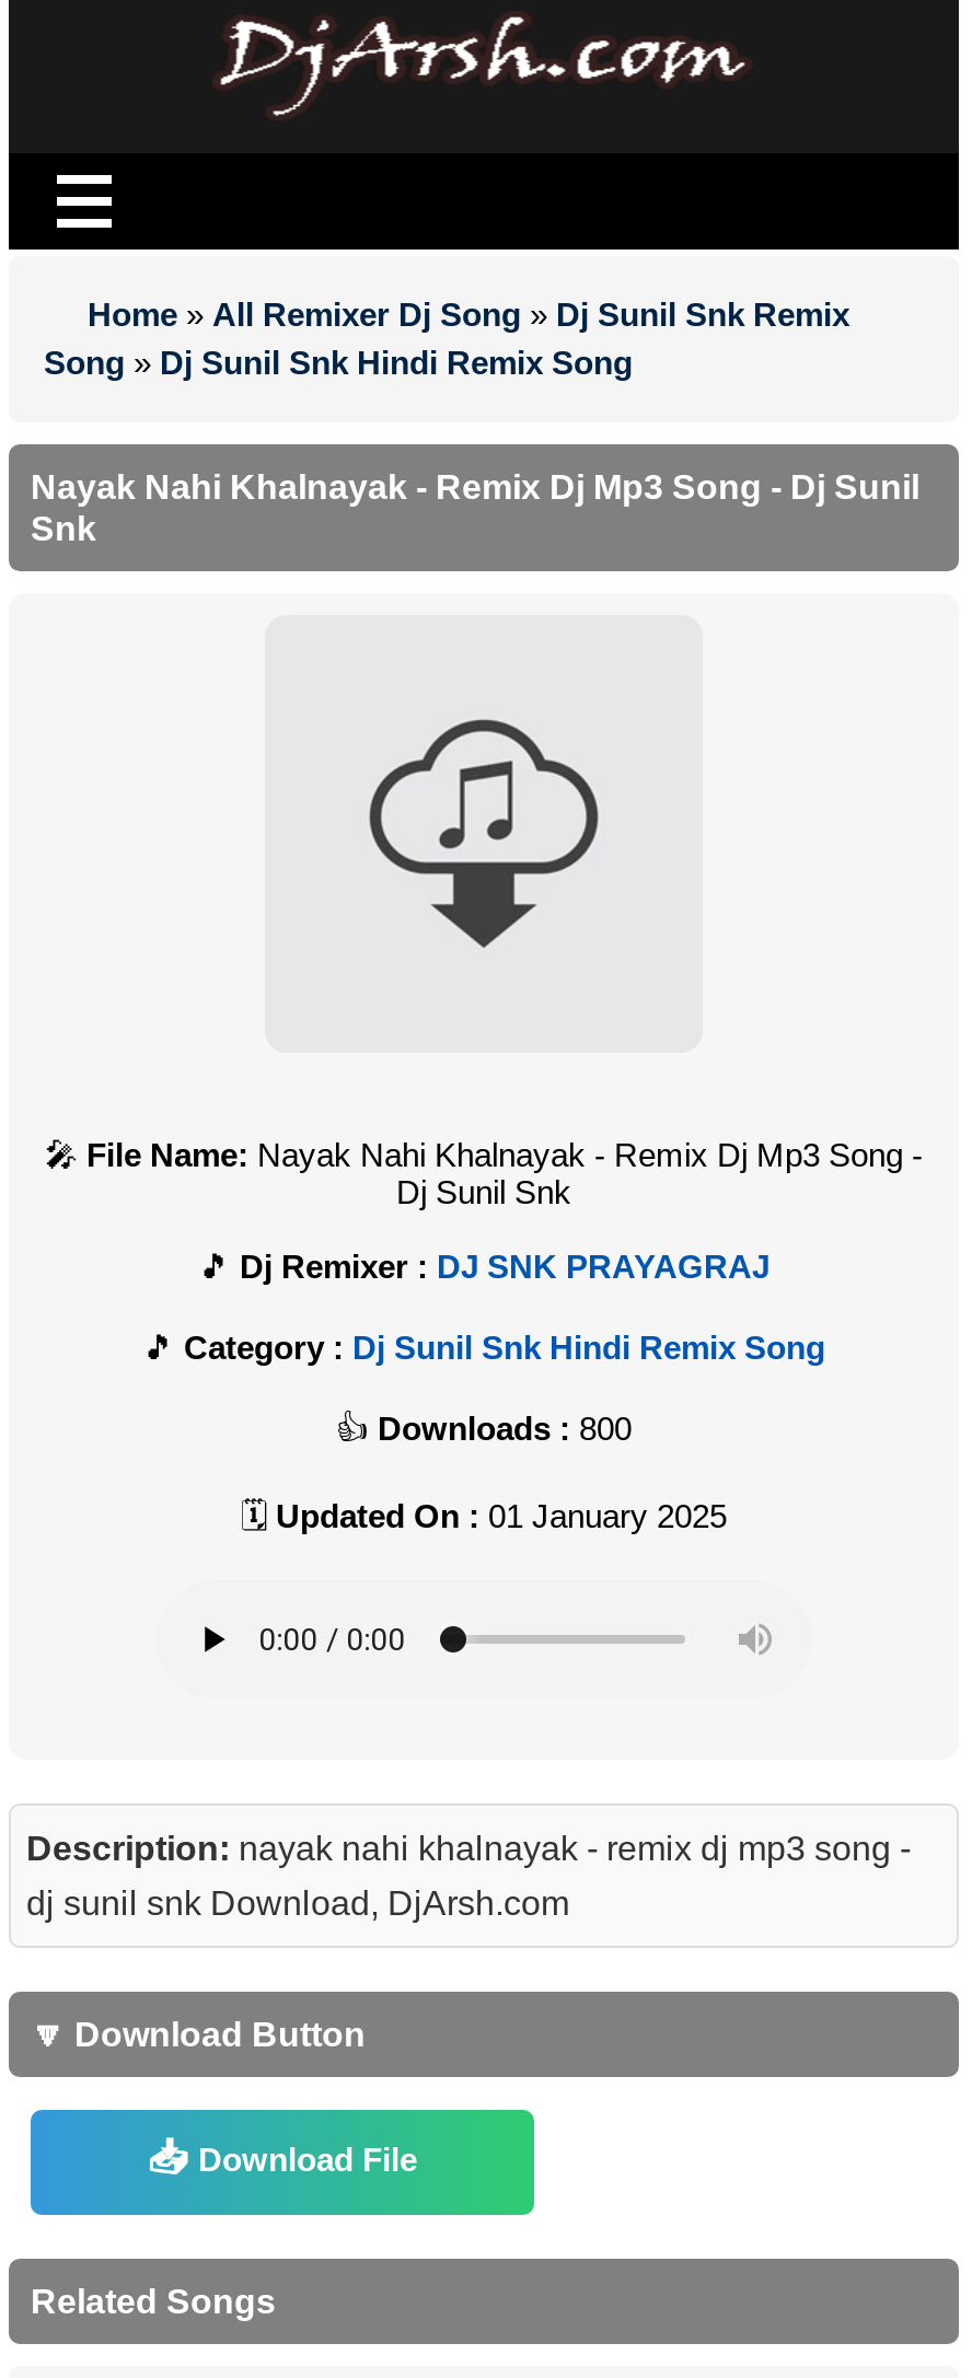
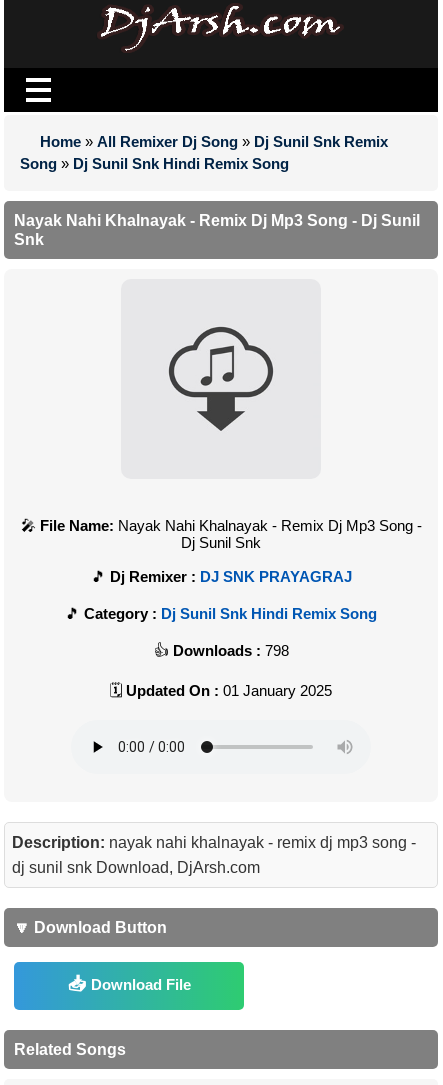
[378,1410,632,1447] Downloads : 800 -> [172,642,288,659] Downloads : 798

